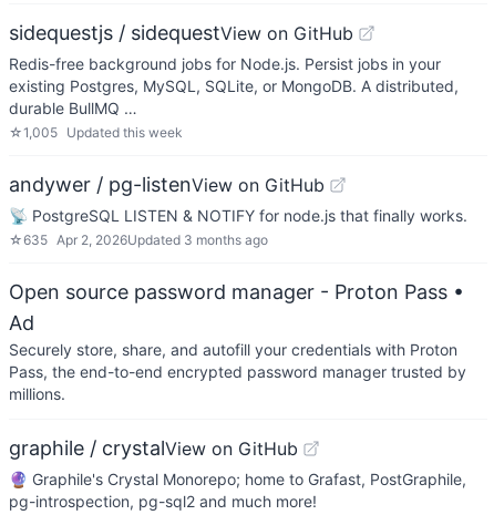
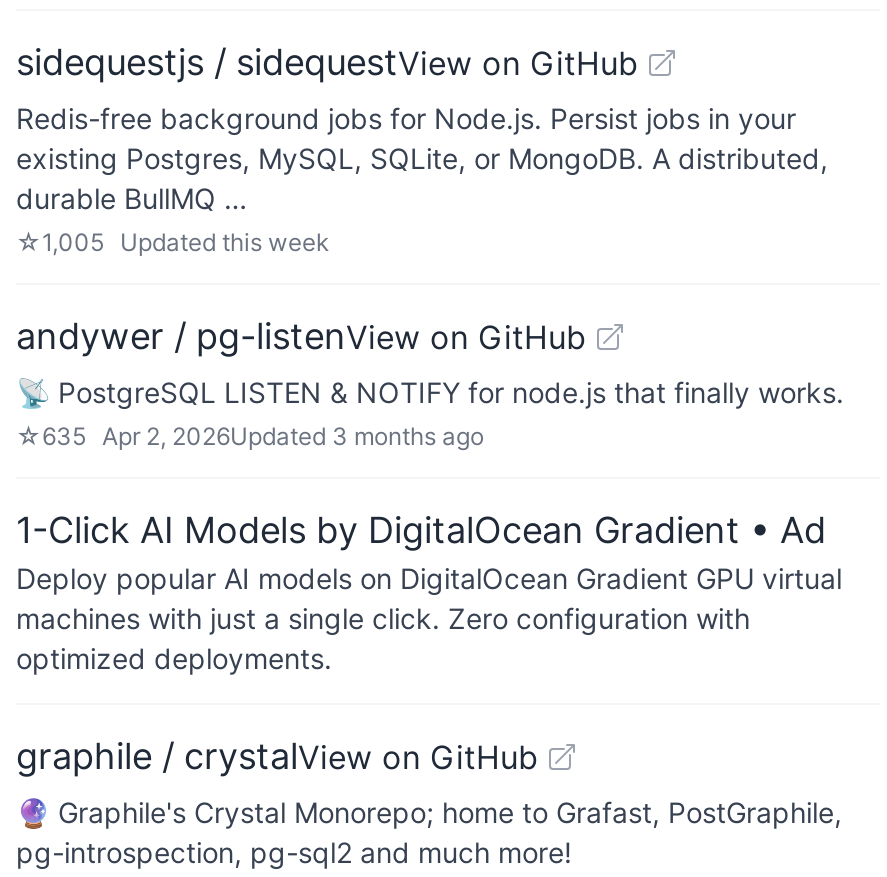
[9,280,466,403] Open source password manager - Proton Pass • | Ad | Securely store, share, and autofill your credentials with Proton | Pass, the end-to-end encrypted password manager trusted by | millions. -> [16,509,842,675] 1-Click AI Models by DigitalOcean Gradient • Ad | Deploy popular AI models on DigitalOcean Gradient GPU virtual | machines with just a single click. Zero configuration with | optimized deployments.

